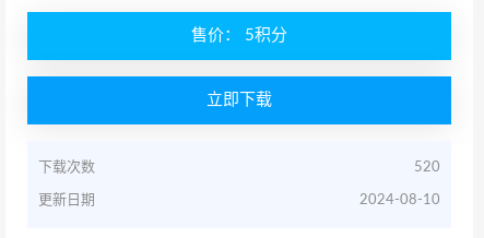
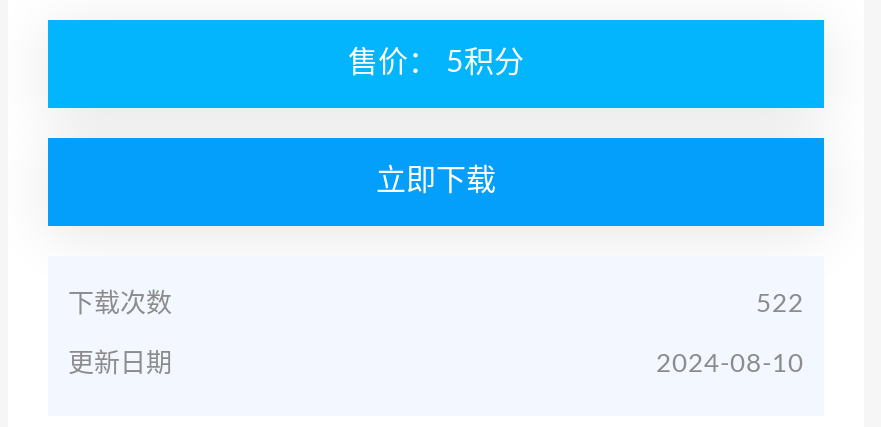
[414,160,440,174] 520 -> [756,292,804,318] 522

